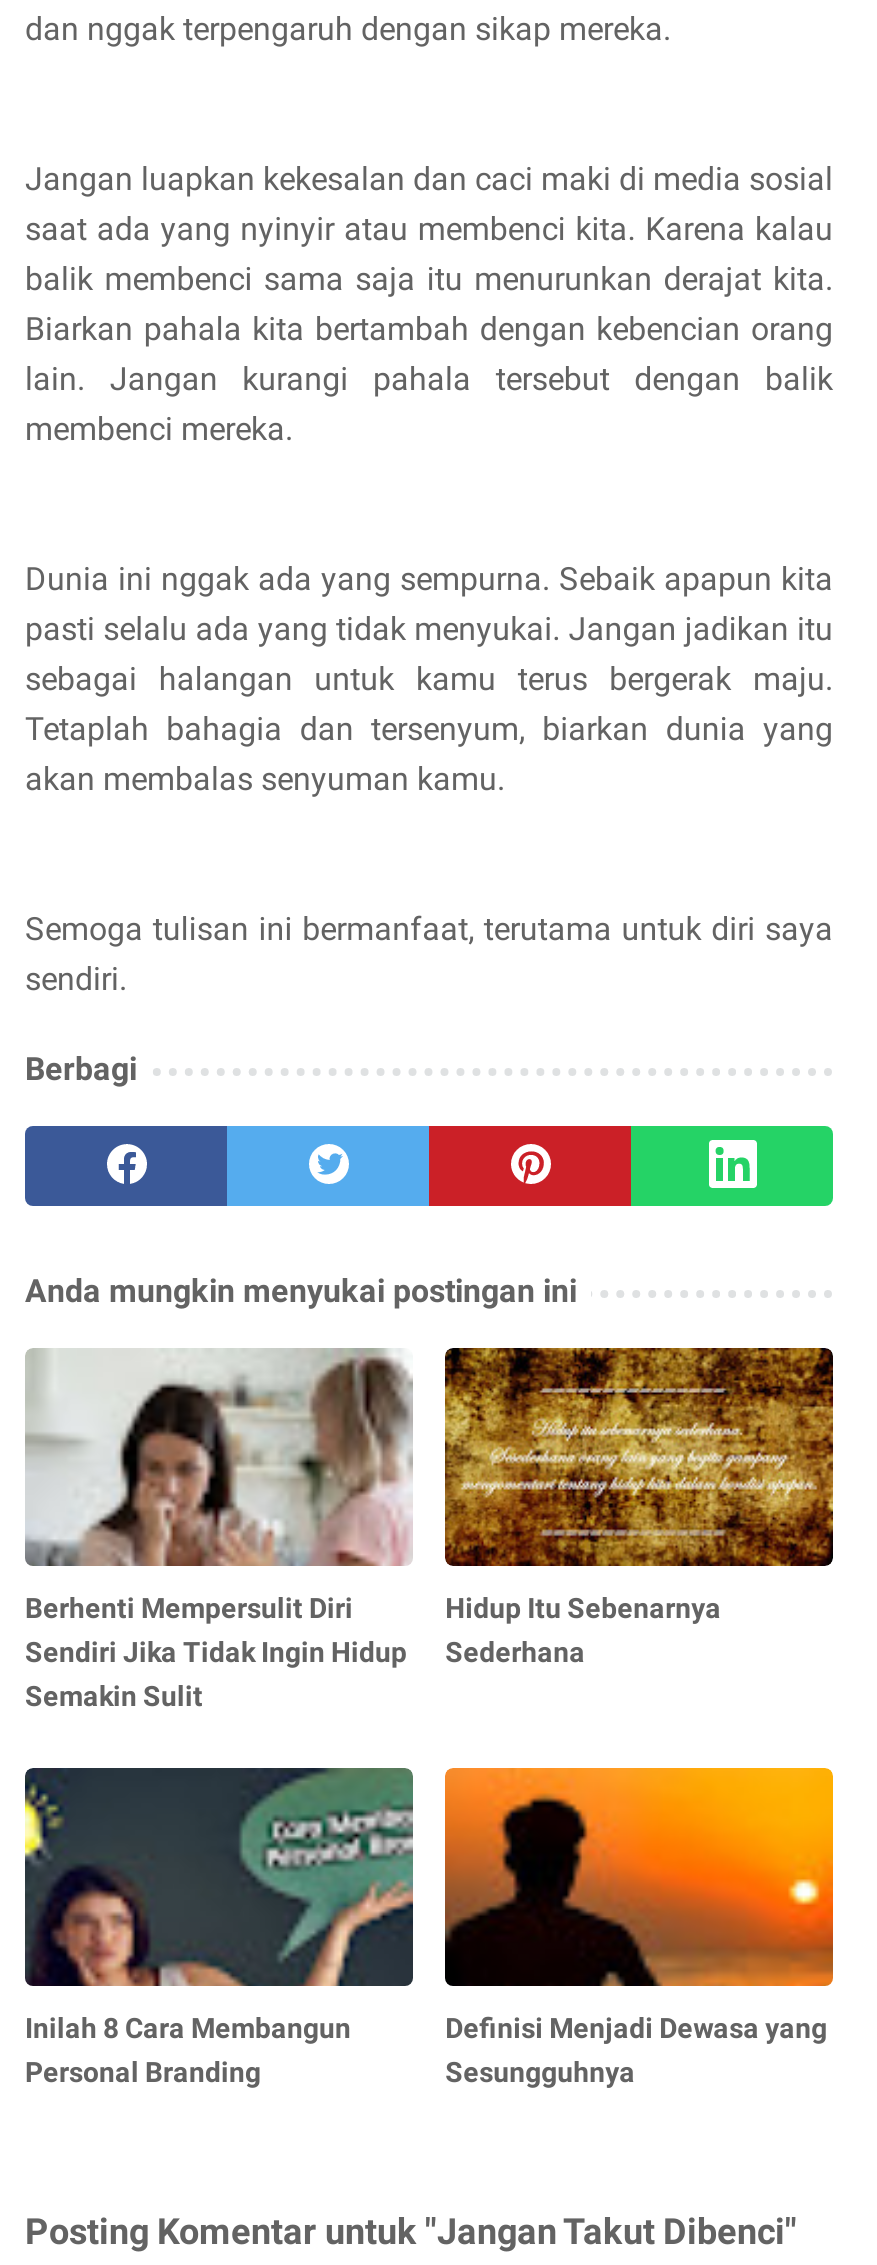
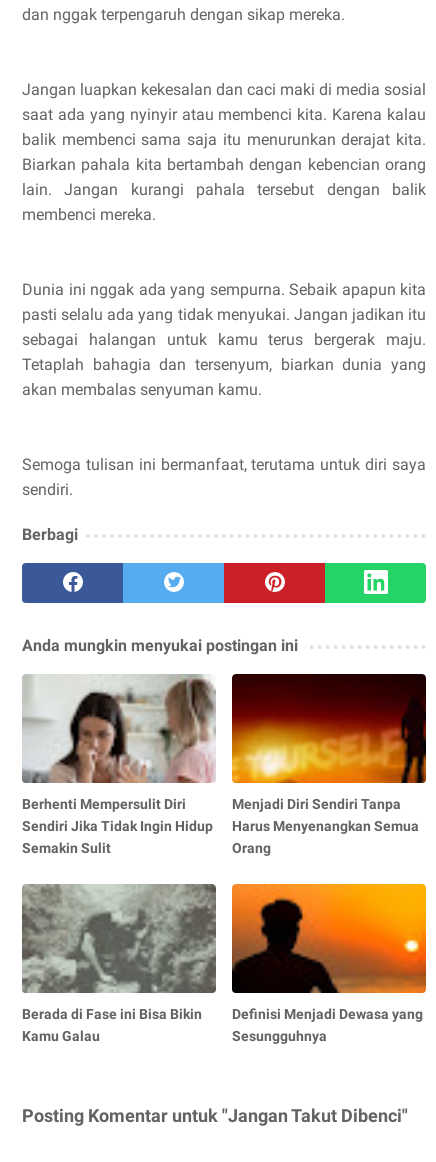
[443,1346,835,1667] [image] | Hidup Itu Sebenarnya | Sederhana -> [231,673,427,856] [image] | Menjadi Diri Sendiri Tanpa | Harus Menyenangkan Semua | Orang
[23,1766,413,2087] [image] | Inilah 8 Cara Membangun | Personal Branding -> [21,884,216,1044] [image] | Berada di Fase ini Bisa Bikin | Kamu Galau

